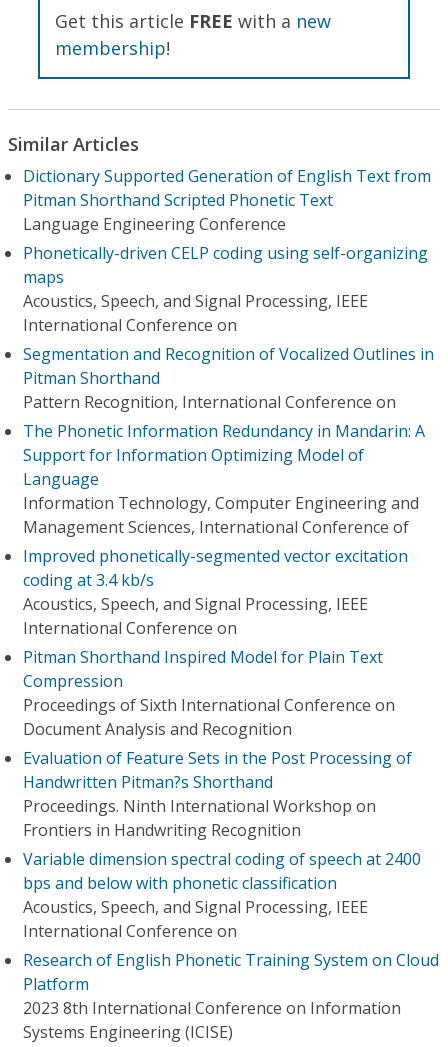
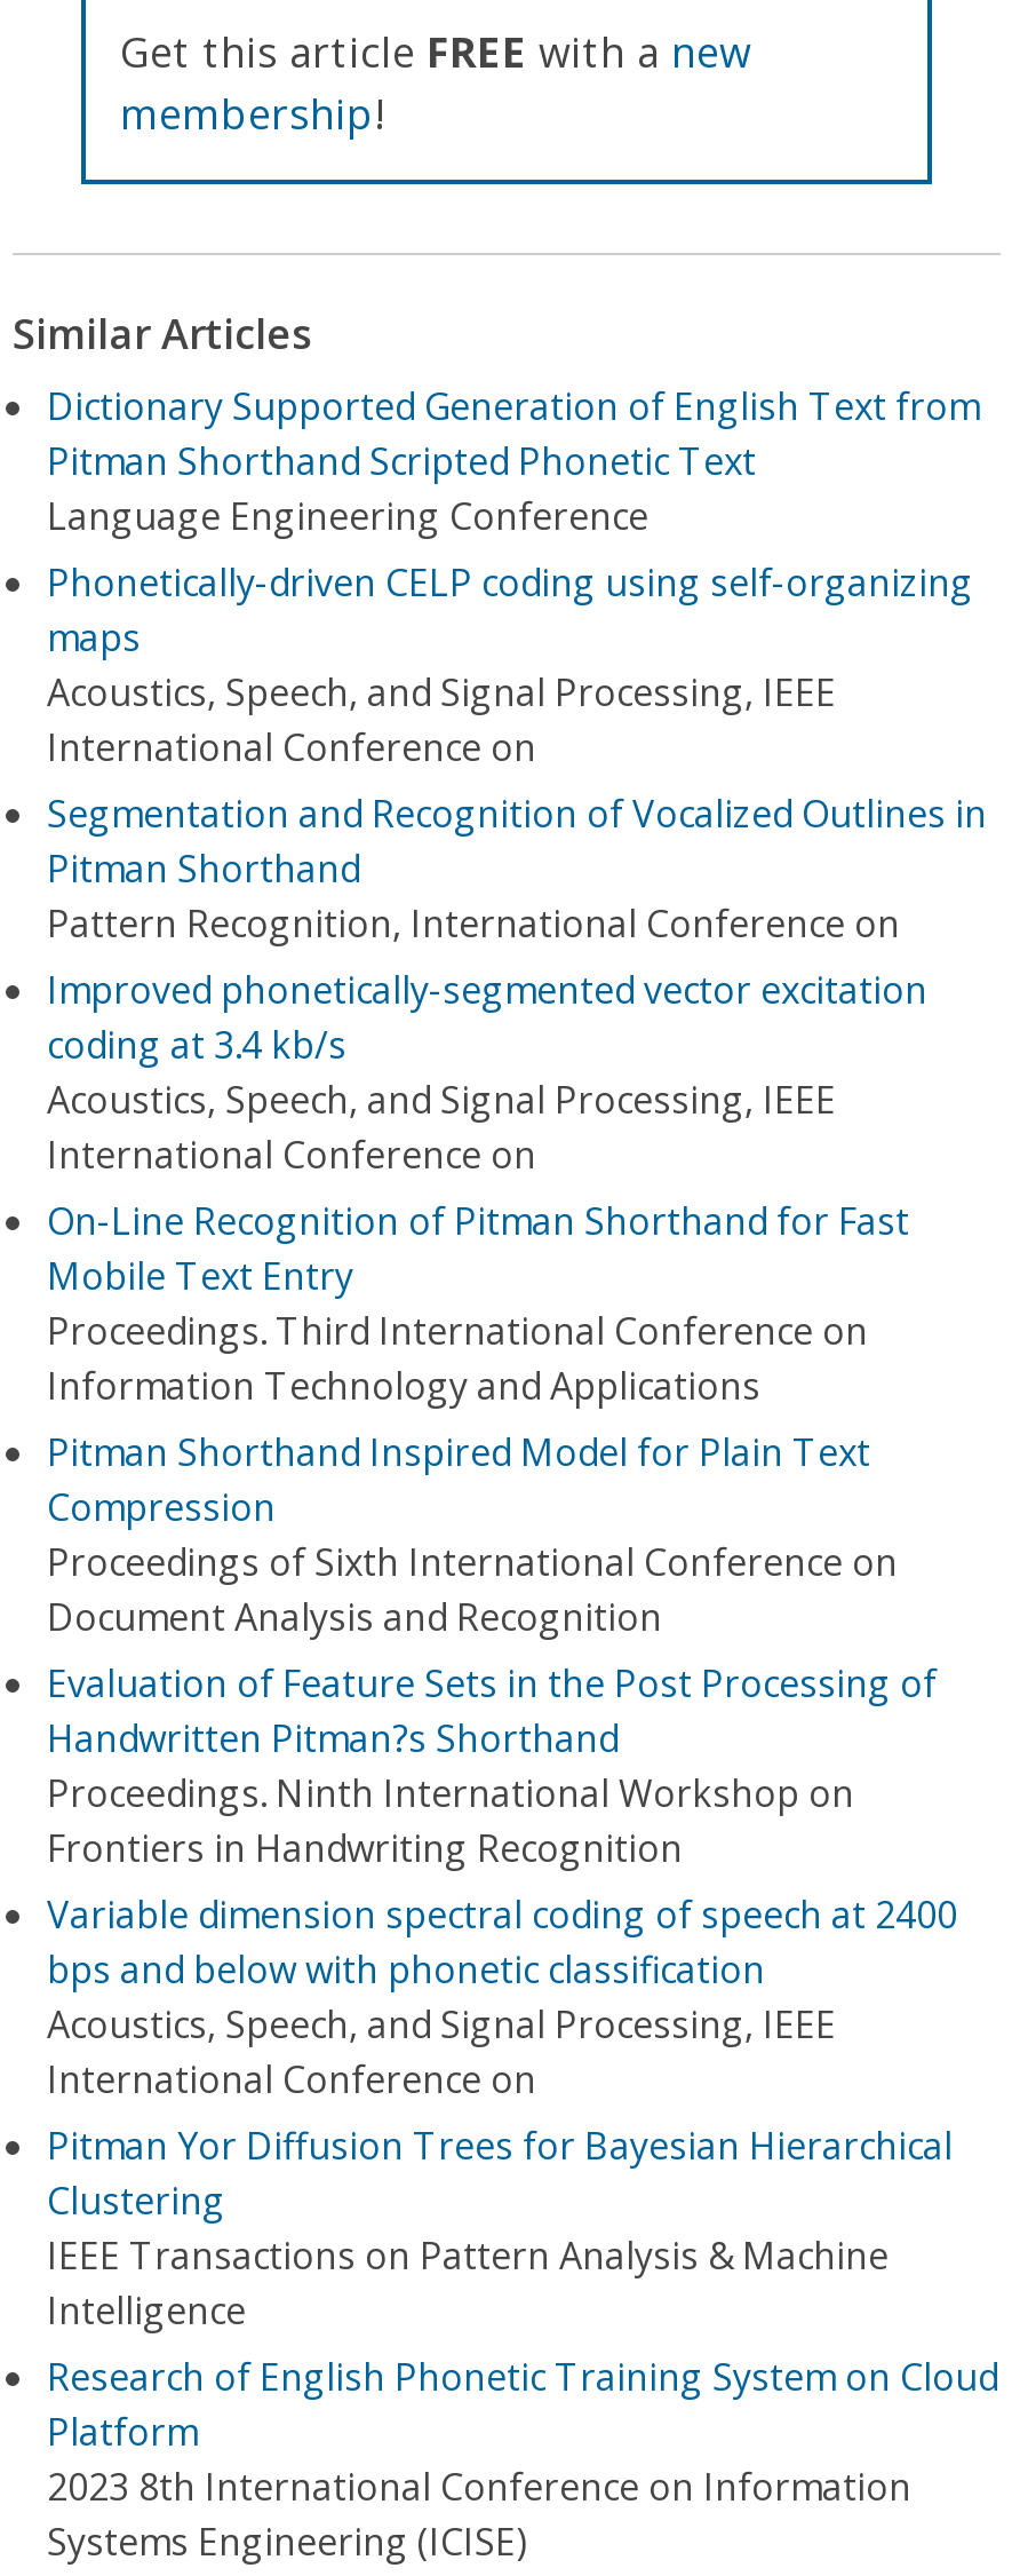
[23,420,425,538] The Phonetic Information Redundancy in Mandarin: A | Support for Information Optimizing Model of | Language | Information Technology, Computer Engineering and | Management Sciences, International Conference of -> none
moved [23,545,408,639] -> [47,965,927,1180]: Improved phonetically-segmented vector excitation | coding at 3.4 kb/s | Acoustics, Speech, and Signal Processing, IEEE | International Conference on
none -> [47,1196,909,1411] On-Line Recognition of Pitman Shorthand for Fast | Mobile Text Entry | Proceedings. Third International Conference on | Information Technology and Applications
moved [23,646,421,942] -> [47,1427,957,2105]: Pitman Shorthand Inspired Model for Plain Text | Compression | Proceedings of Sixth International Conference on | ... | Acoustics, Speech, and Signal Processing, IEEE | International Conference on
none -> [47,2121,953,2336] Pitman Yor Diffusion Trees for Bayesian Hierarchical | Clustering | IEEE Transactions on Pattern Analysis & Machine | Intelligence

